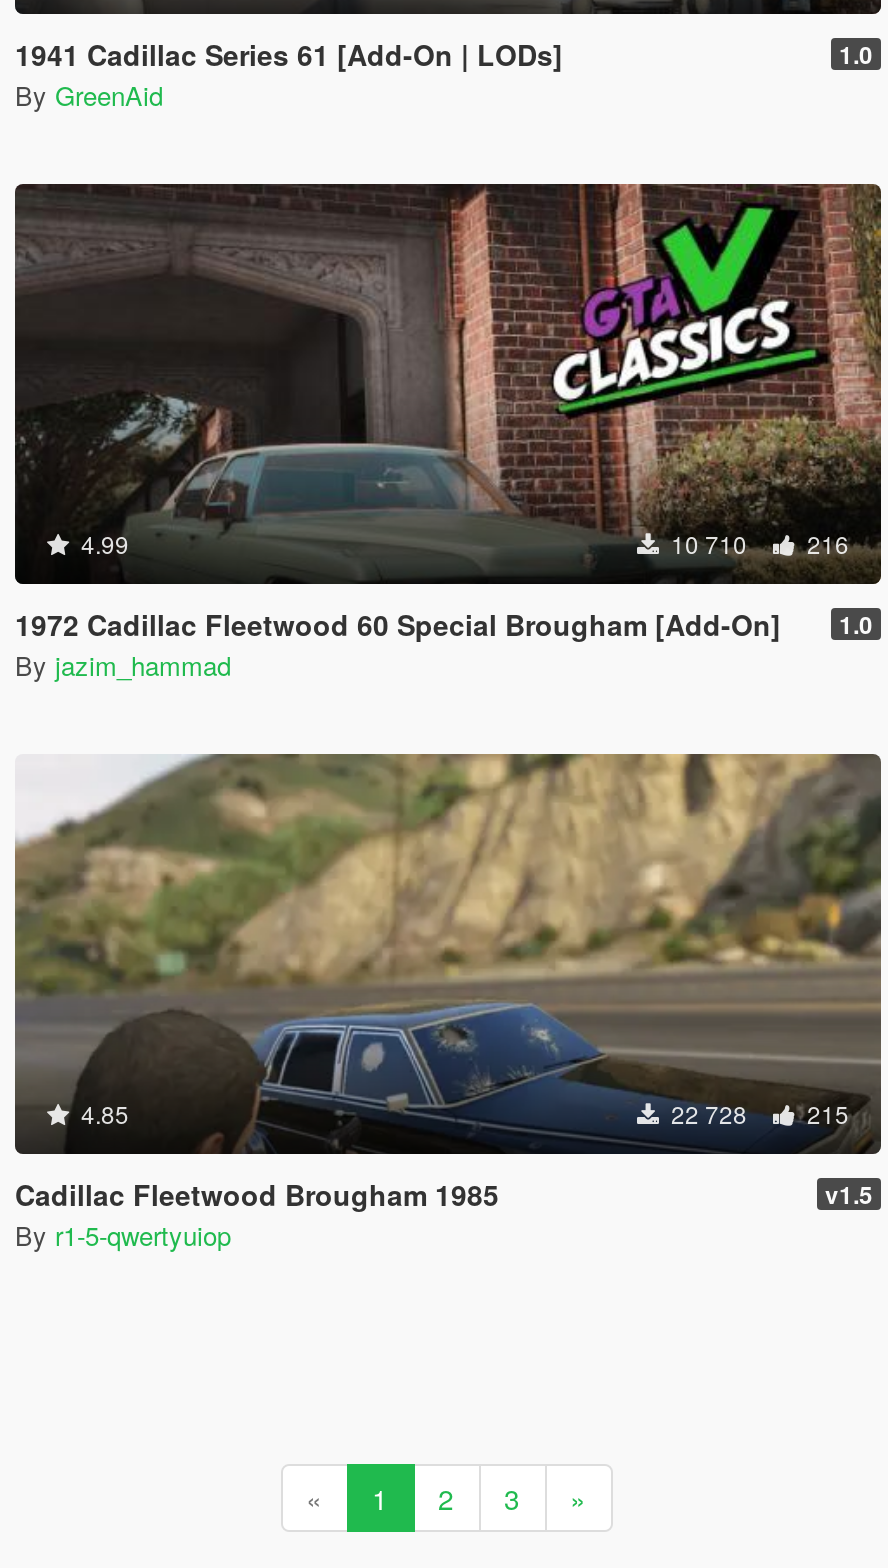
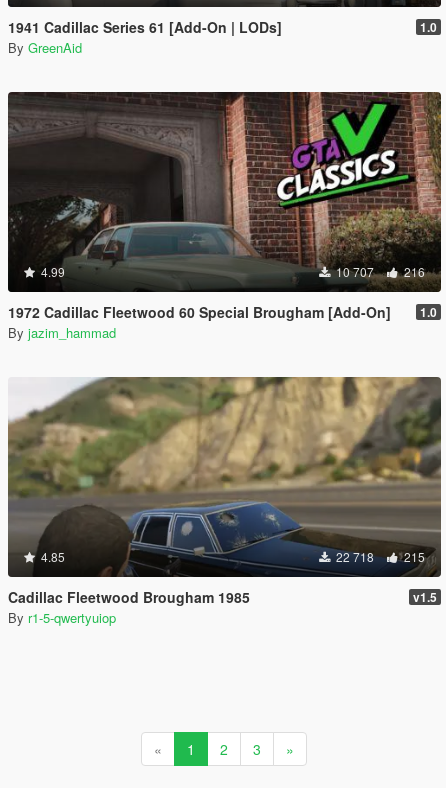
[665,526,849,560] 10 710 216 -> [333,263,425,280] 10 707 216
[665,1096,849,1130] 22 728 215 -> [333,548,425,565] 22 718 215

